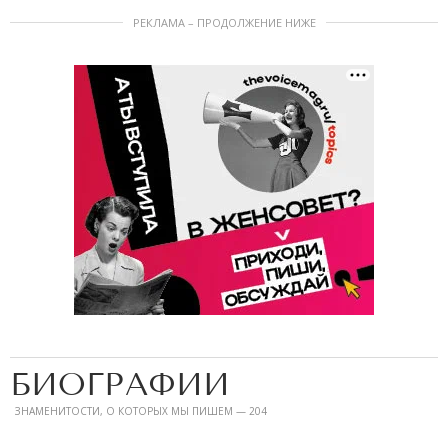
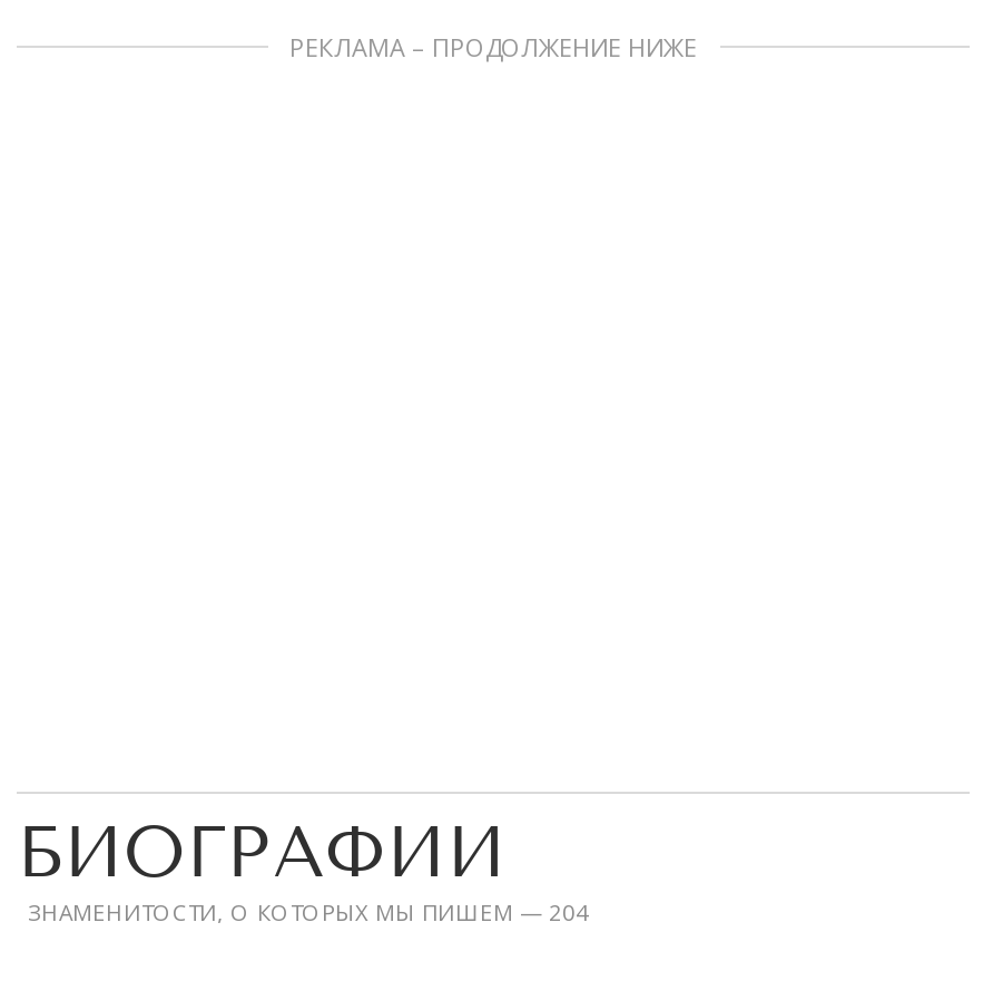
[73,64,375,316] [image] -> none

